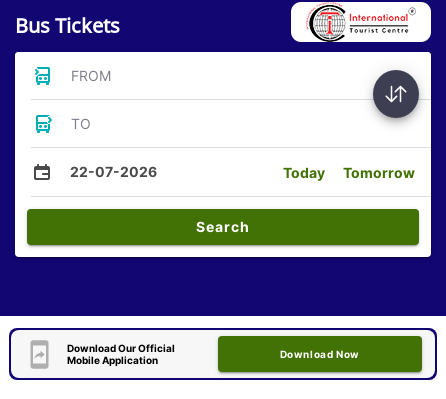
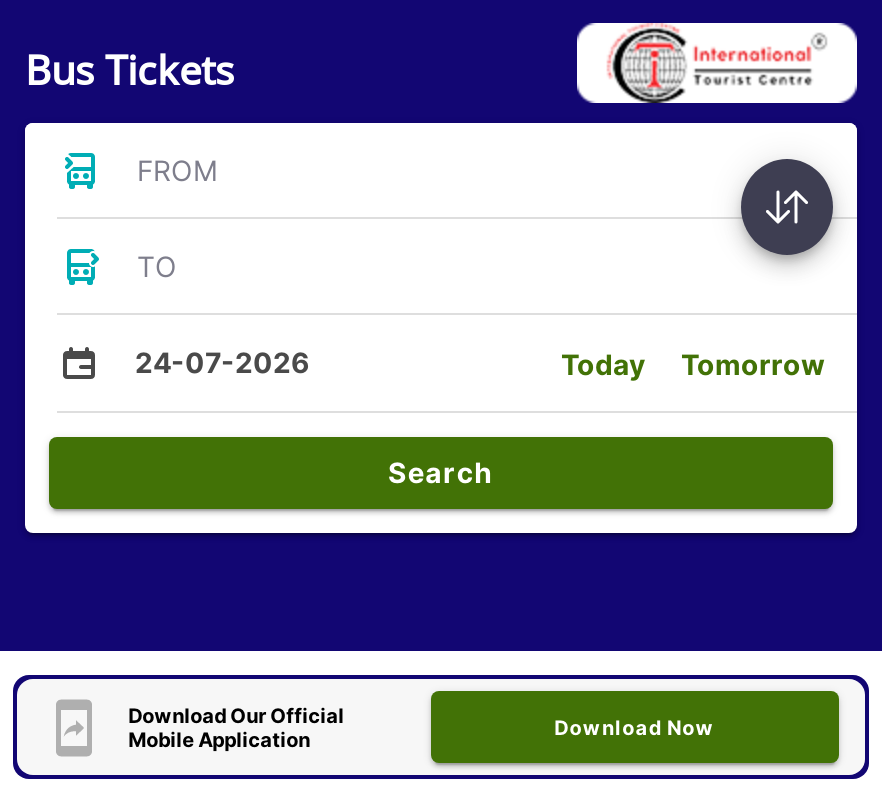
[70,163,157,180] 22-07-2026 -> [135,345,309,379] 24-07-2026

